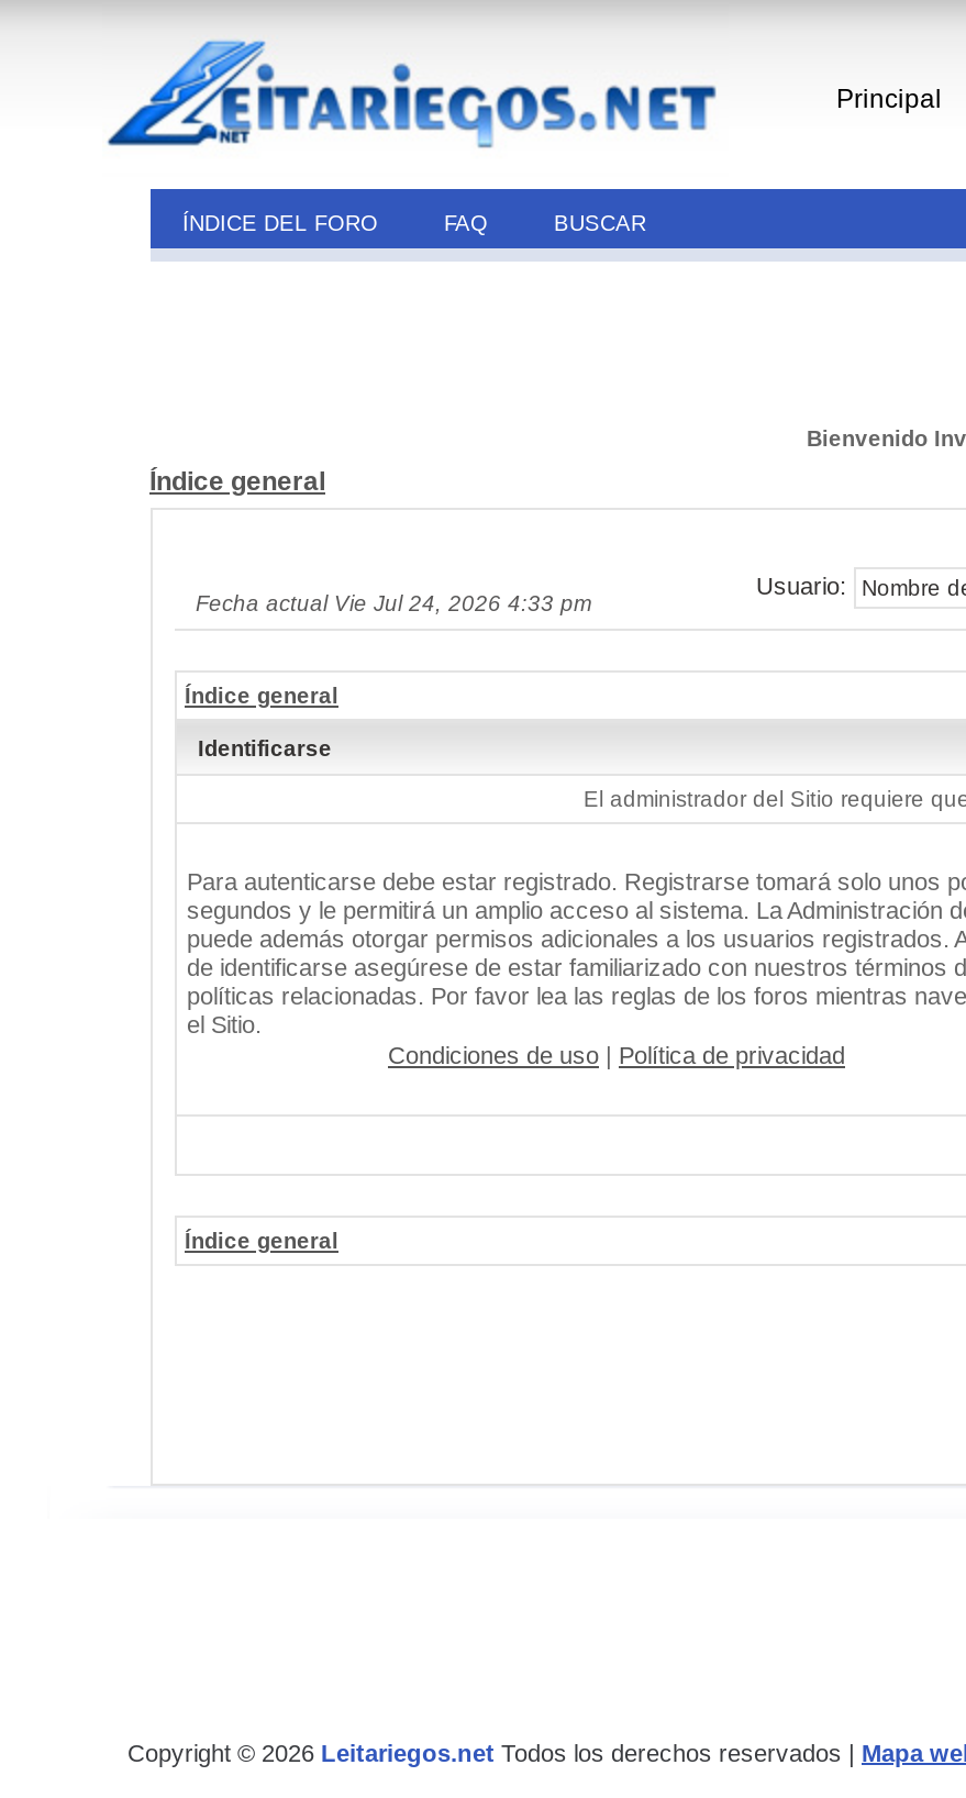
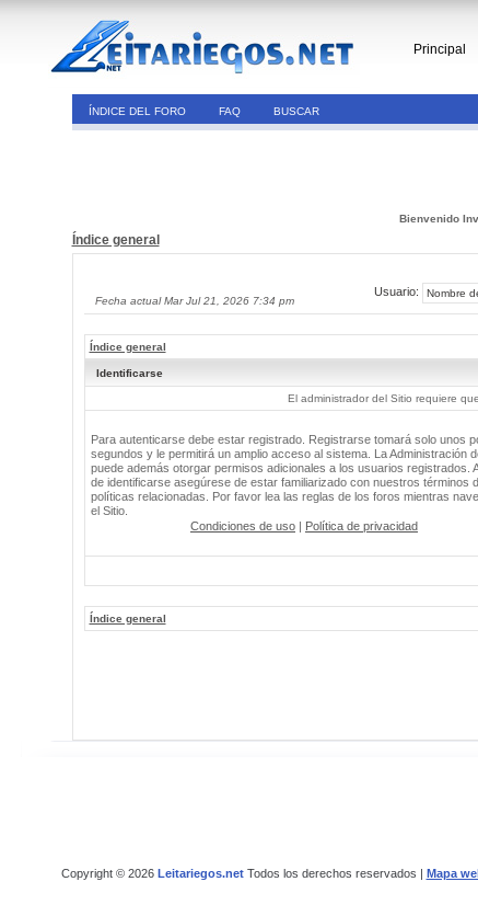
[196,591,591,615] Fecha actual Vie Jul 24, 2026 4:33 pm -> [95,295,294,307] Fecha actual Mar Jul 21, 2026 7:34 pm

